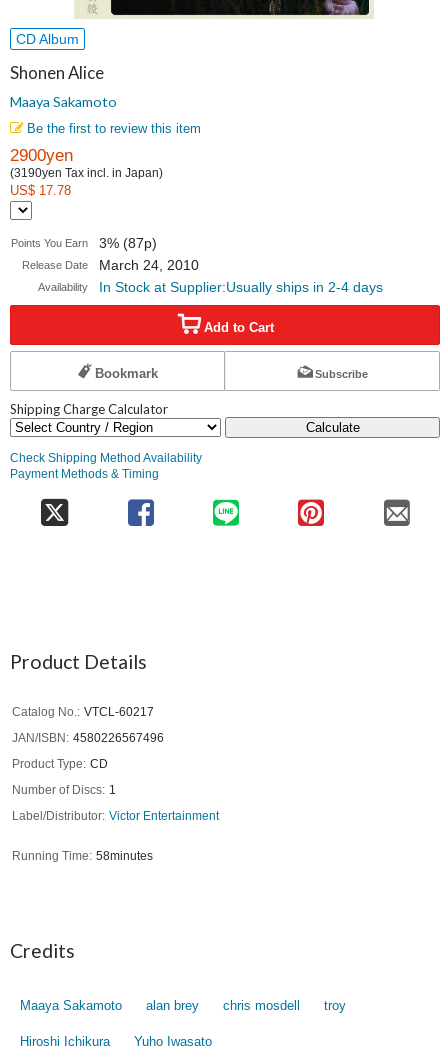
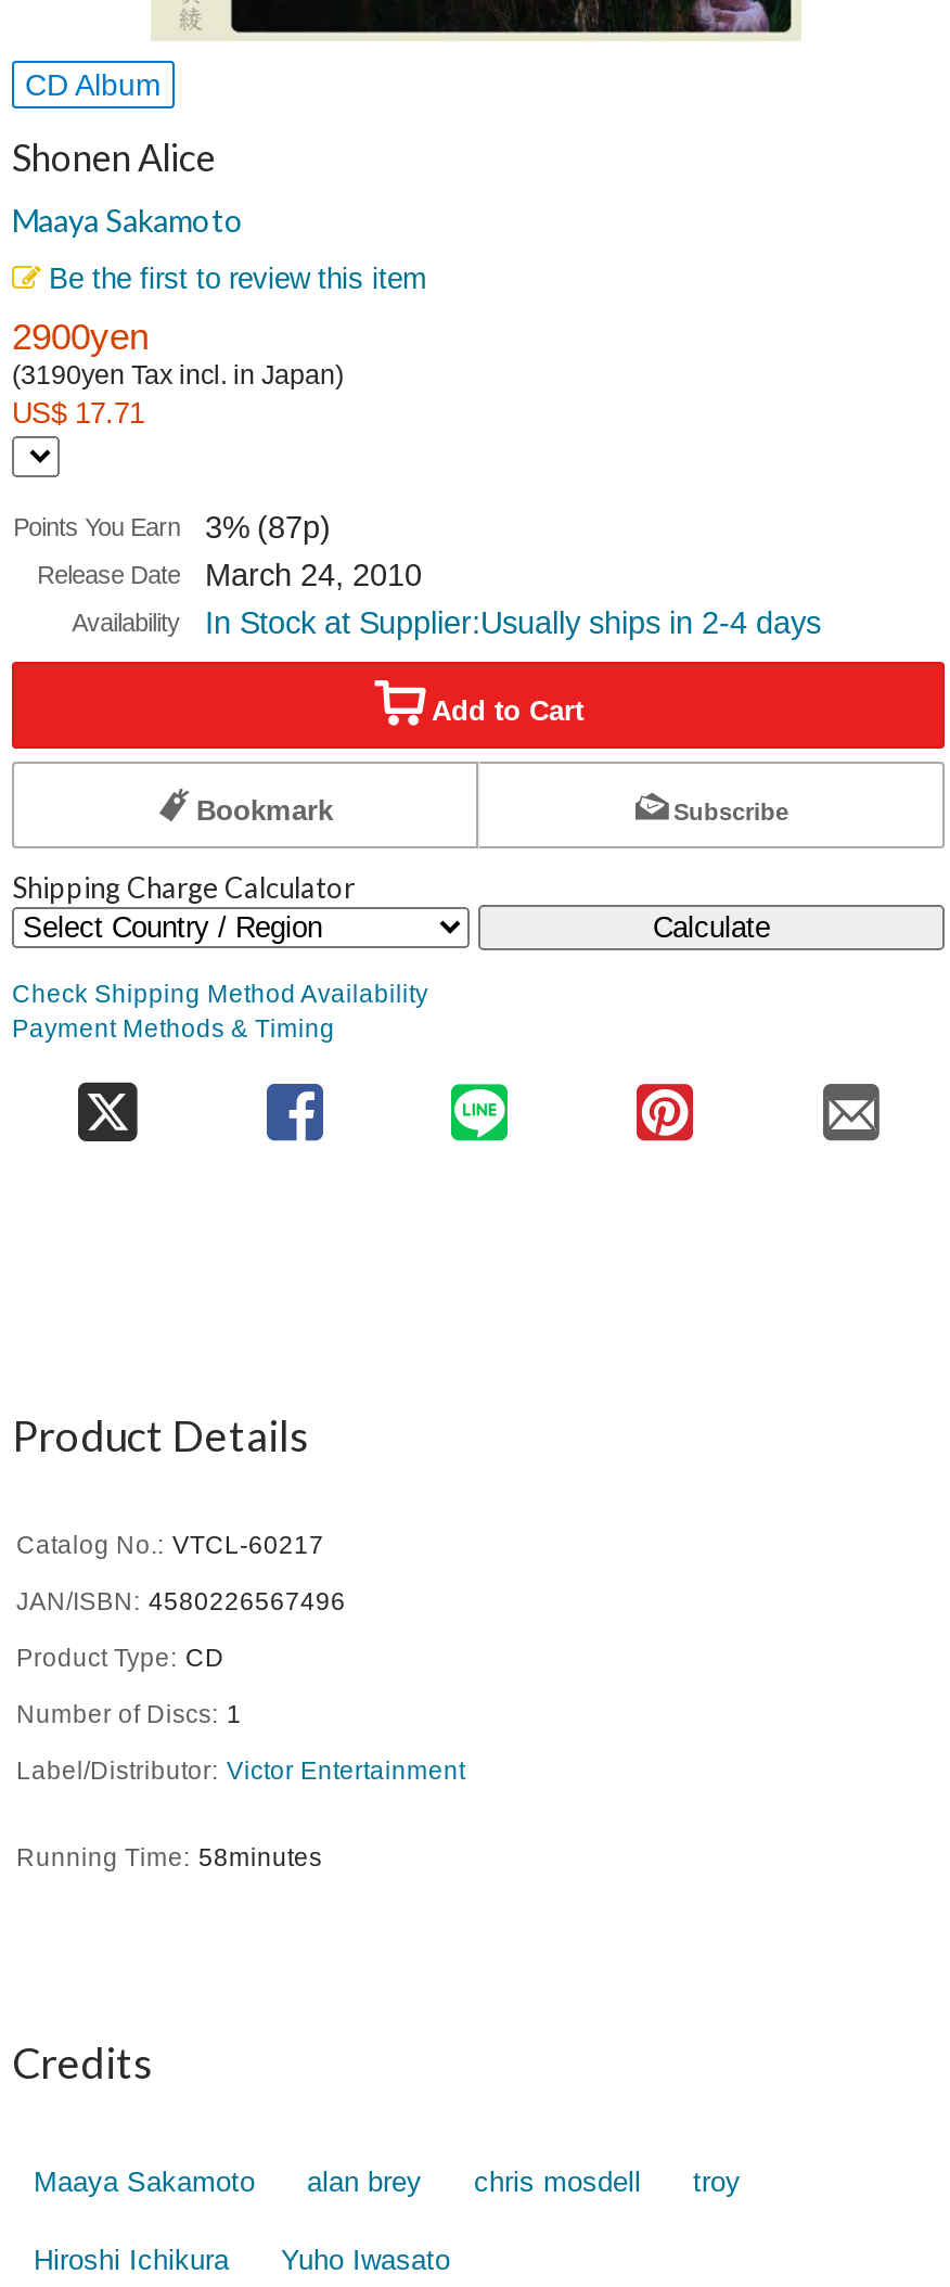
[10,182,71,197] US$ 17.78 -> [12,396,144,429] US$ 17.71

